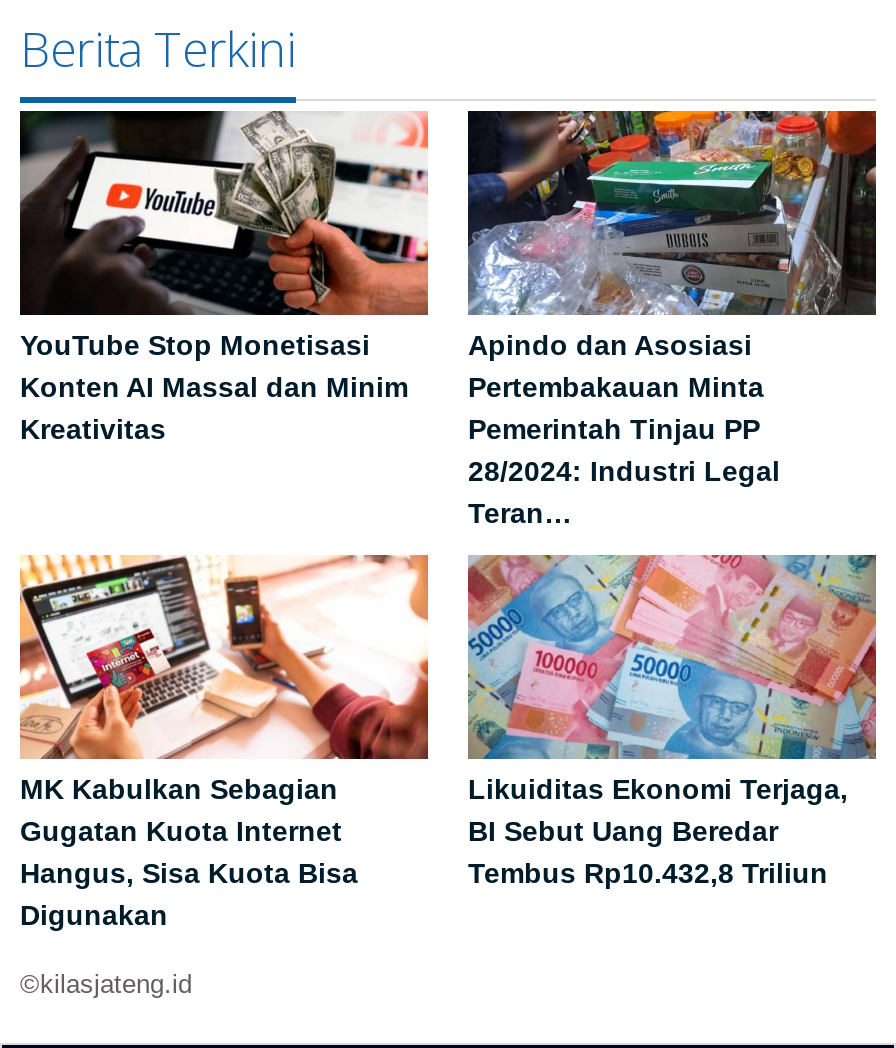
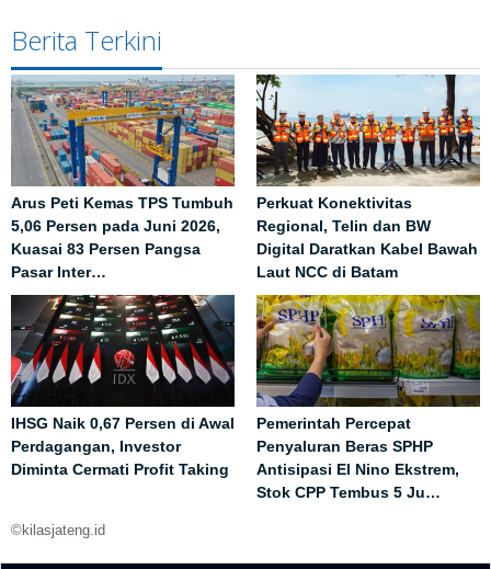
[18,109,430,445] [image] | YouTube Stop Monetisasi | Konten AI Massal dan Minim | Kreativitas -> [11,75,236,281] [image] | Arus Peti Kemas TPS Tumbuh | 5,06 Persen pada Juni 2026, | Kuasai 83 Persen Pangsa | Pasar Inter…
[466,109,878,529] [image] | Apindo dan Asosiasi | Pertembakauan Minta | Pemerintah Tinjau PP | 28/2024: Industri Legal | Teran… -> [255,73,481,281] [image] | Perkuat Konektivitas | Regional, Telin dan BW | Digital Daratkan Kabel Bawah | Laut NCC di Batam
[18,553,430,931] [image] | MK Kabulkan Sebagian | Gugatan Kuota Internet | Hangus, Sisa Kuota Bisa | Digunakan -> [10,294,236,478] [image] | IHSG Naik 0,67 Persen di Awal | Perdagangan, Investor | Diminta Cermati Profit Taking
[466,553,878,889] [image] | Likuiditas Ekonomi Terjaga, | BI Sebut Uang Beredar | Tembus Rp10.432,8 Triliun -> [256,294,481,501] [image] | Pemerintah Percepat | Penyaluran Beras SPHP | Antisipasi El Nino Ekstrem, | Stok CPP Tembus 5 Ju…

